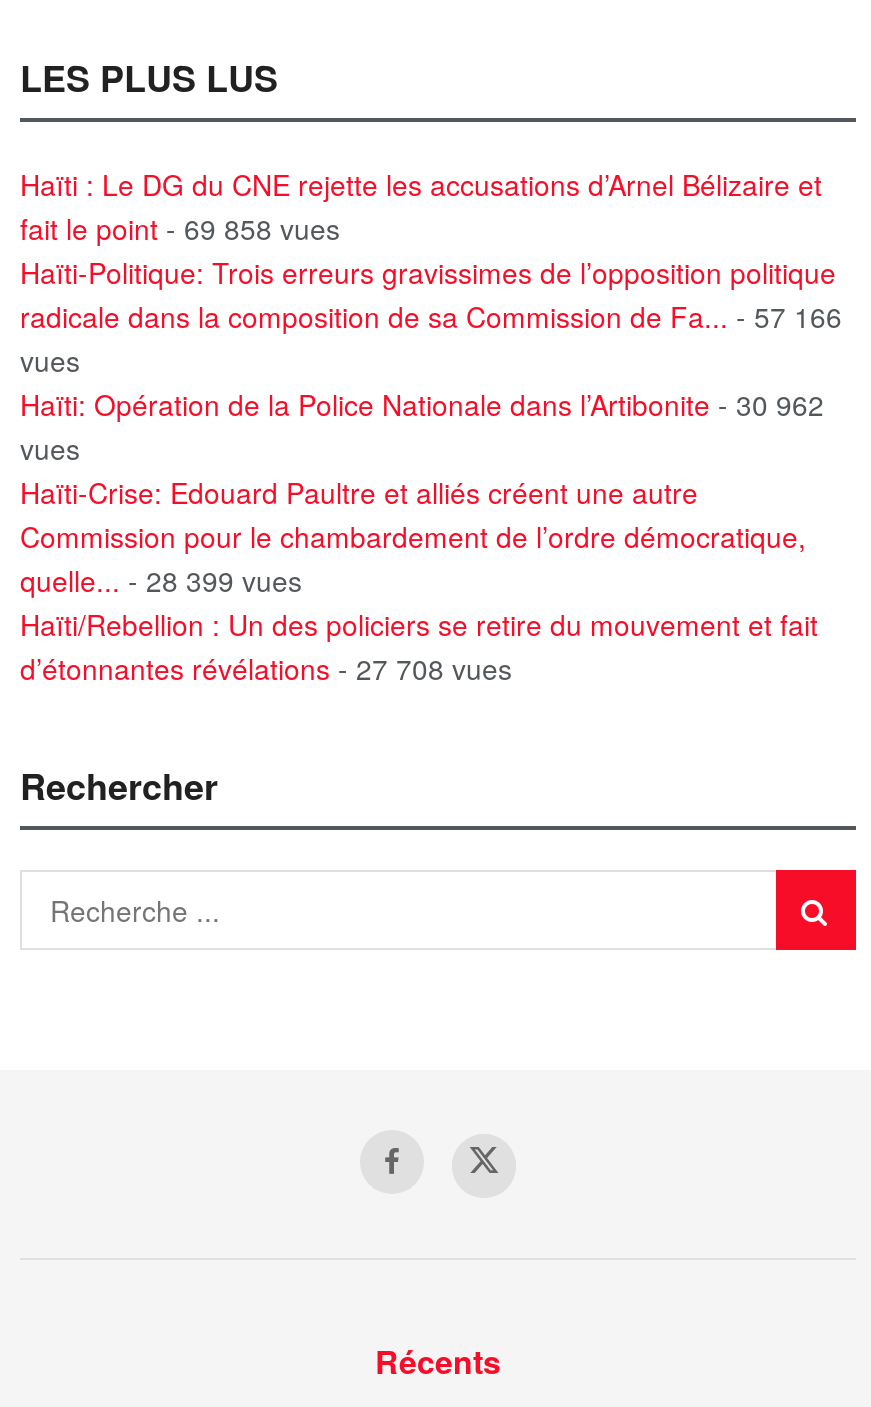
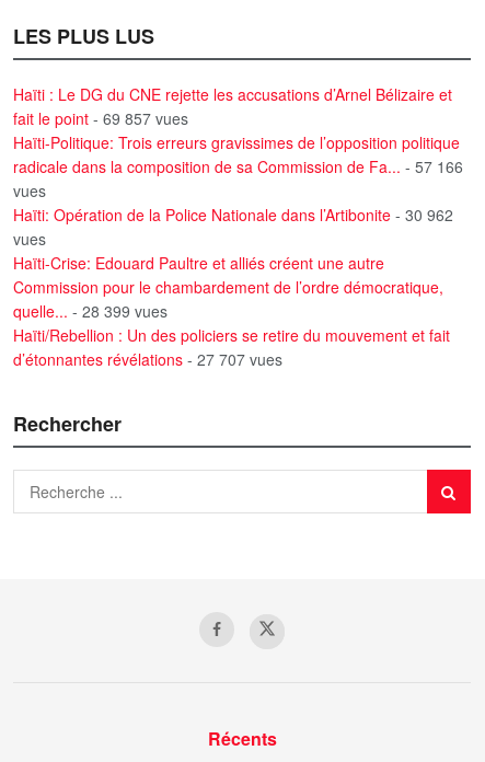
[20,209,340,249] fait le point - 69 858 vues -> [13,108,188,130] fait le point - 69 857 vues
[20,649,512,689] d’étonnantes révélations - 27 708 vues -> [13,348,282,370] d’étonnantes révélations - 27 707 vues

